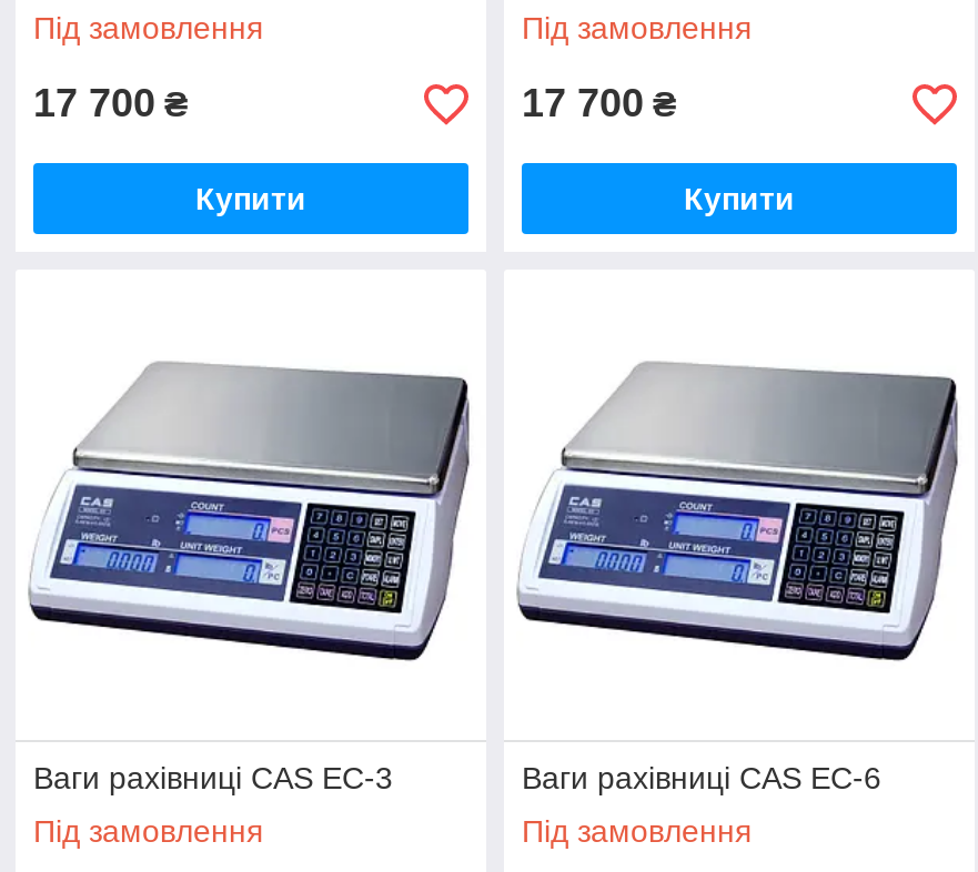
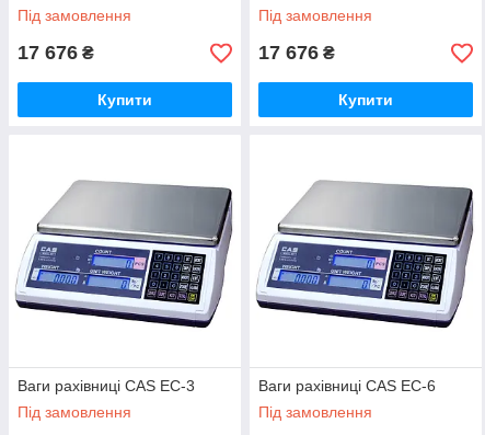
[33,81,189,125] 17 700 ₴ -> [18,42,94,64] 17 676 ₴
[522,81,677,125] 17 700 ₴ -> [258,42,335,64] 17 676 ₴

